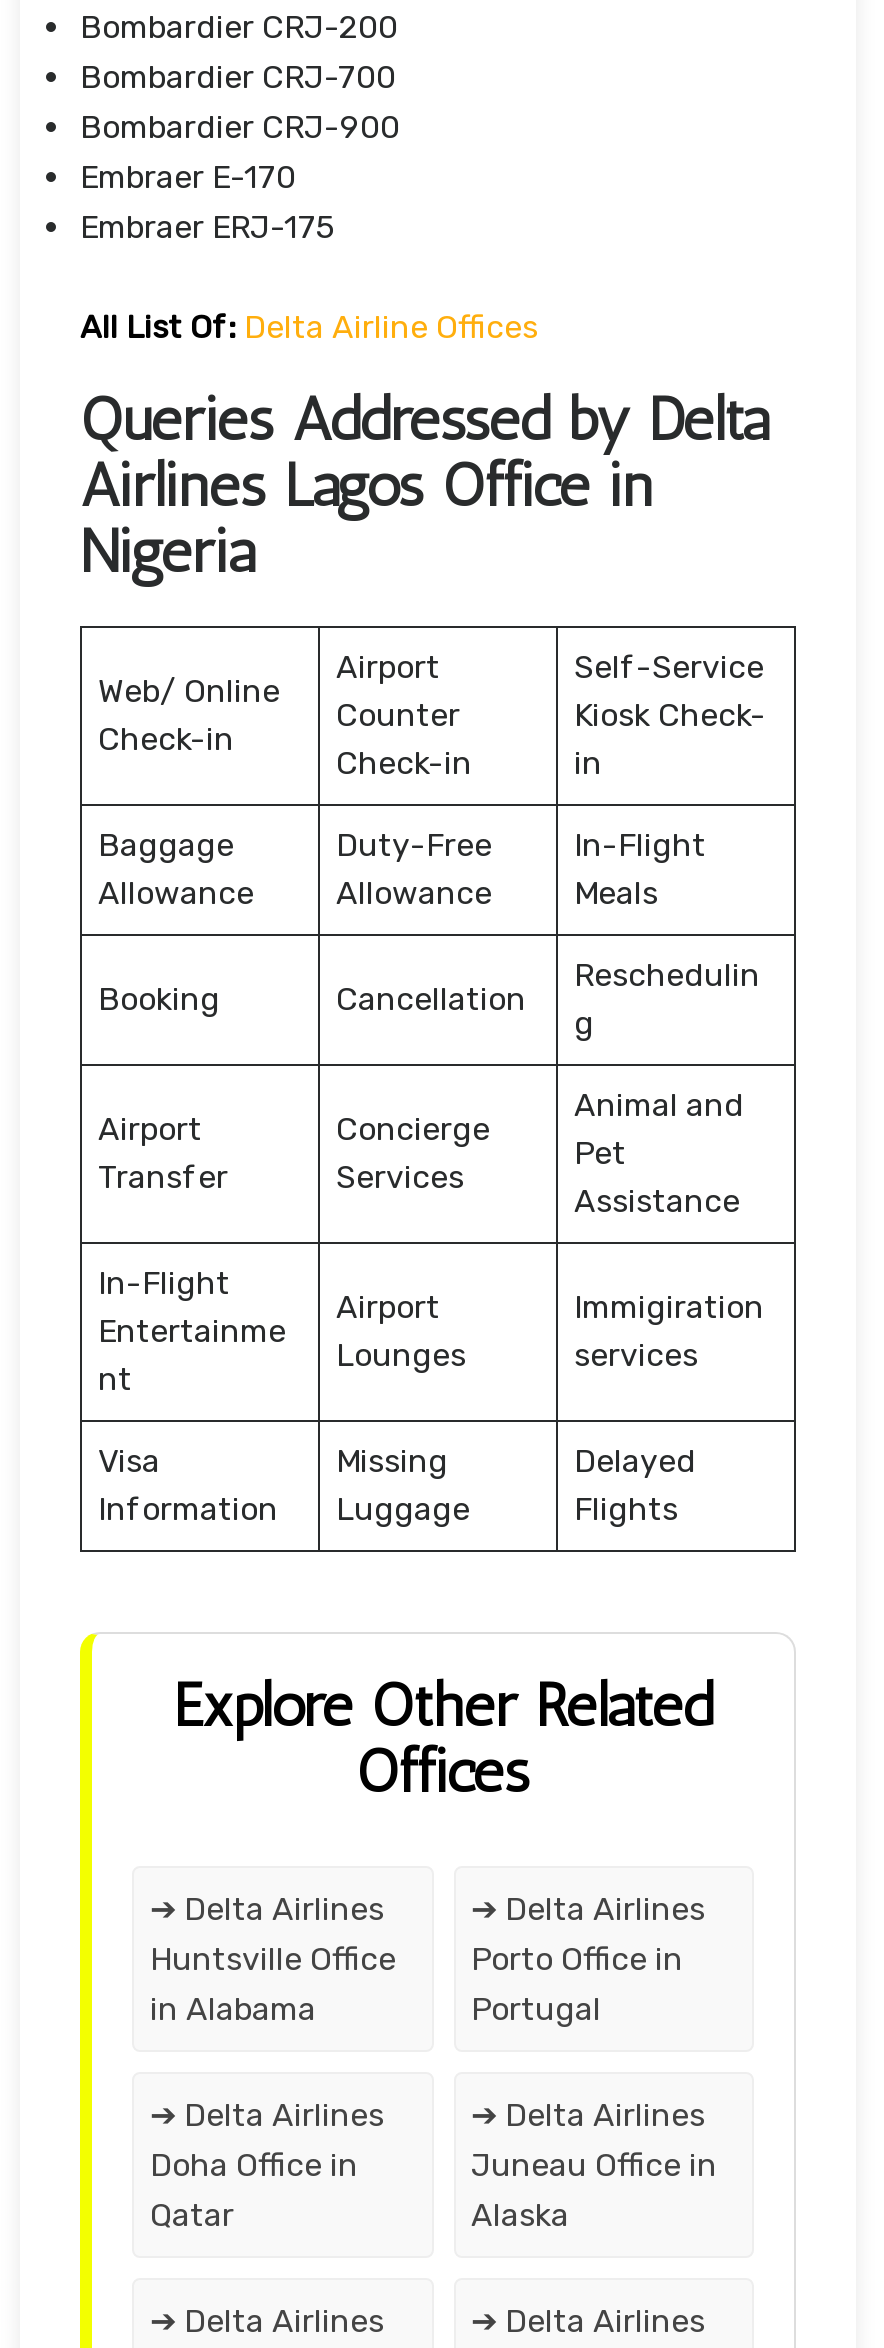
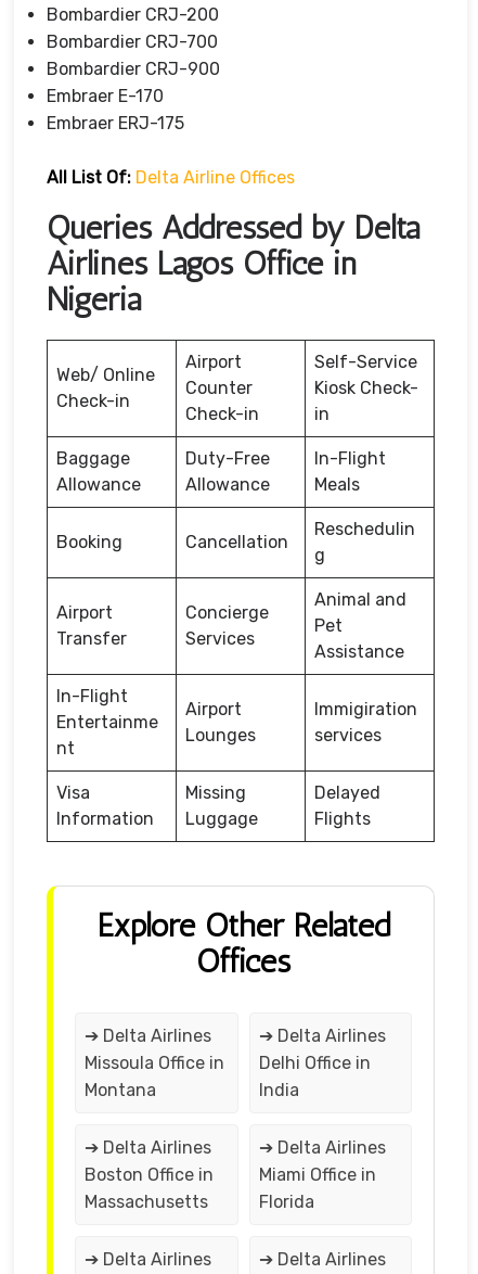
[150,1939,396,2027] Huntsville Office | in Alabama -> [85,1052,224,1100] Missoula Office in | Montana
[471,1939,683,2027] Porto Office in | Portugal -> [259,1052,370,1100] Delhi Office in | India
[150,2145,358,2233] Doha Office in | Qatar -> [85,1164,214,1212] Boston Office in | Massachusetts
[471,2145,717,2233] Juneau Office in | Alaska -> [259,1164,376,1212] Miami Office in | Florida

